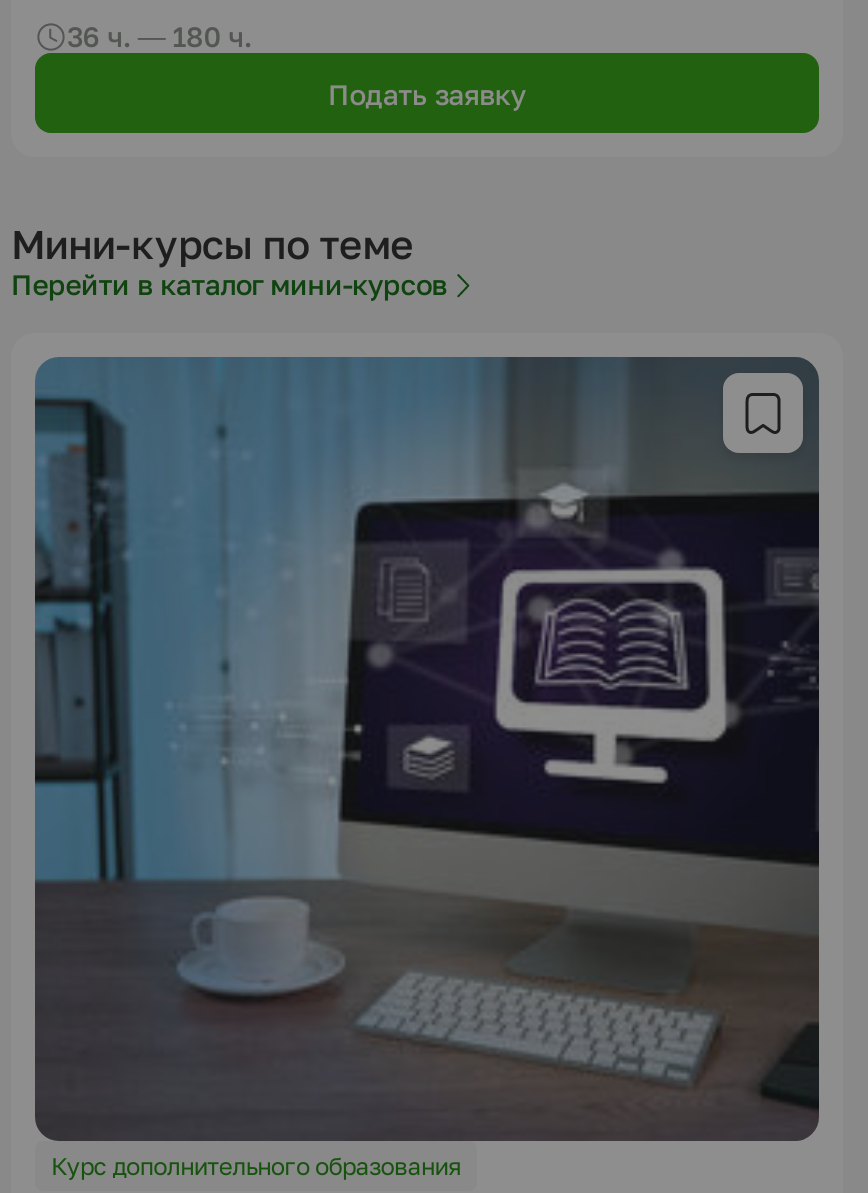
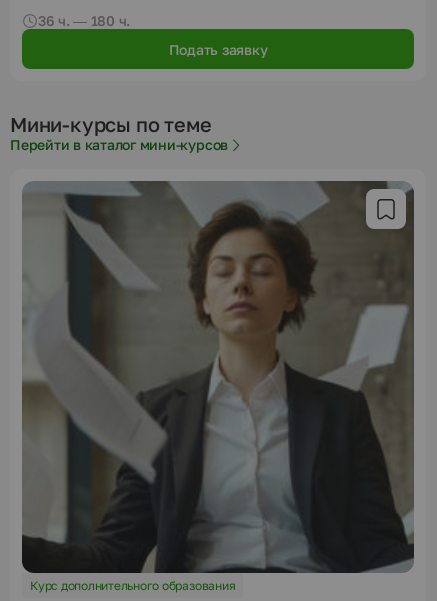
[33,355,821,1141] [image] -> [21,180,415,573] [image]

